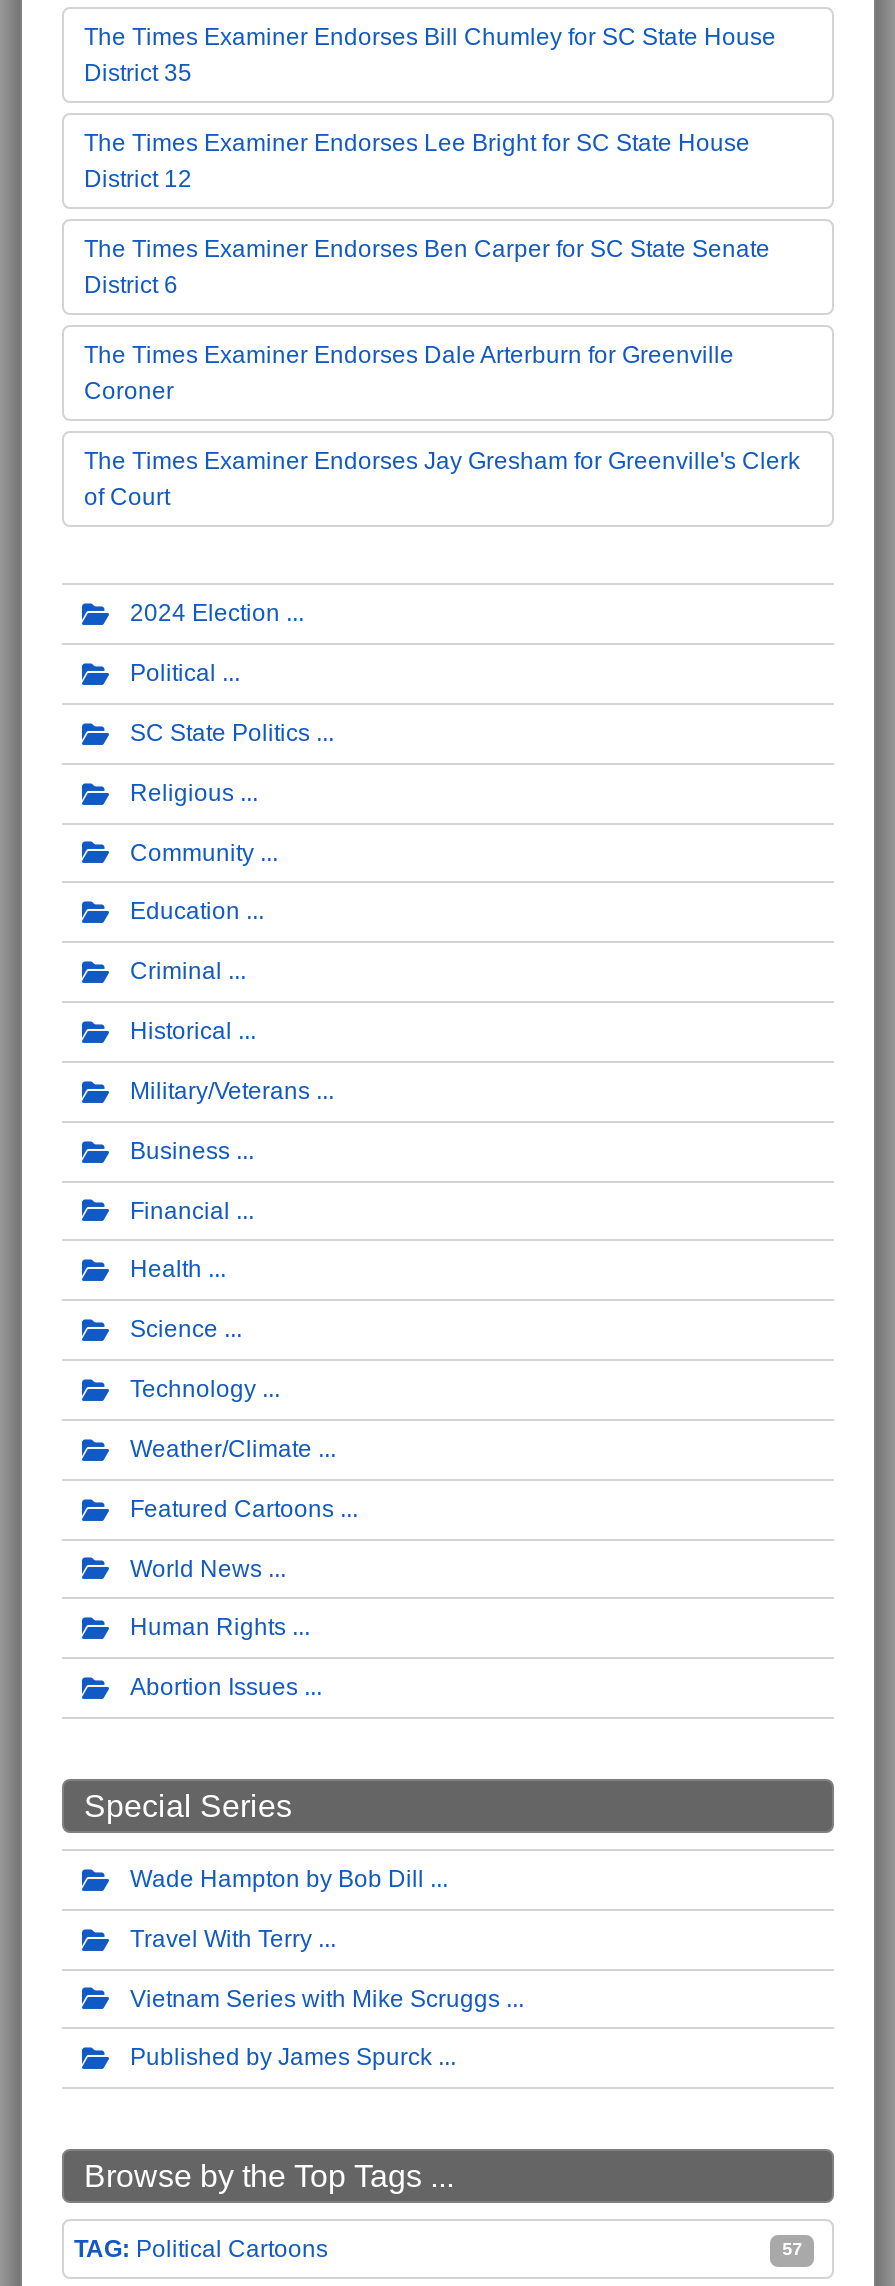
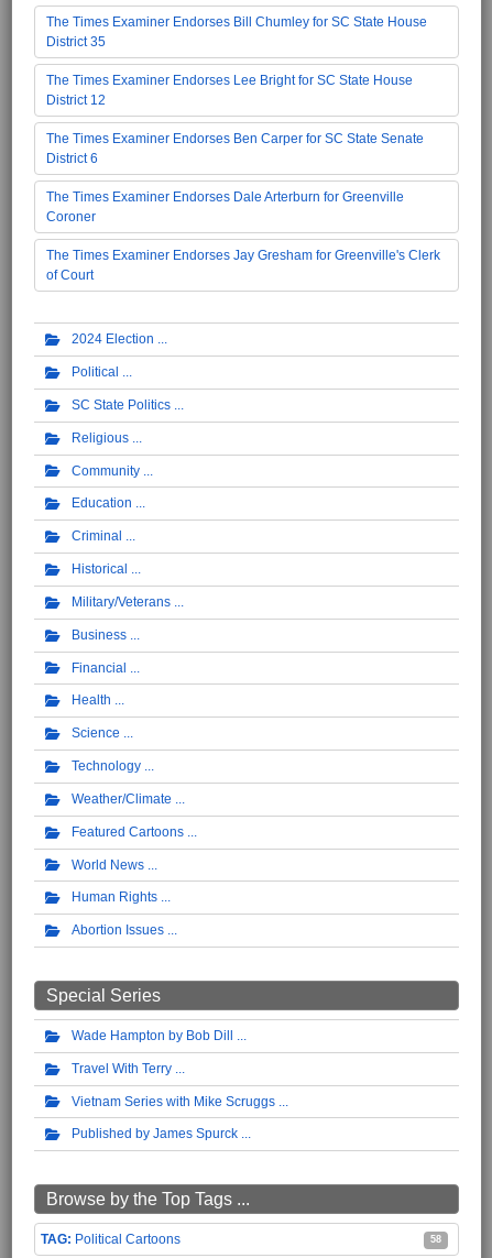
[782,2240,802,2260] 57 -> [431,1234,442,1245] 58

